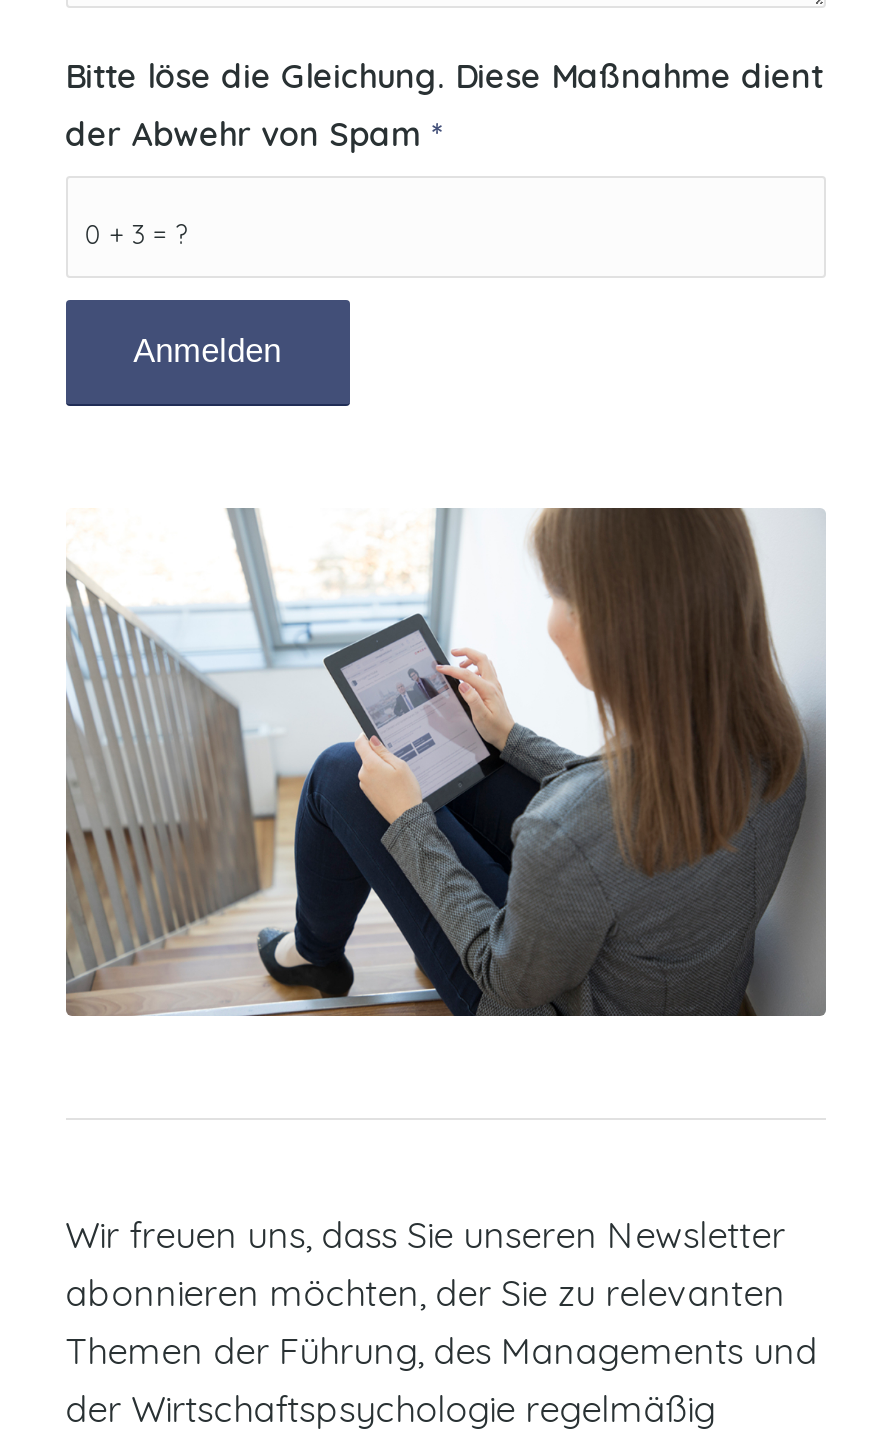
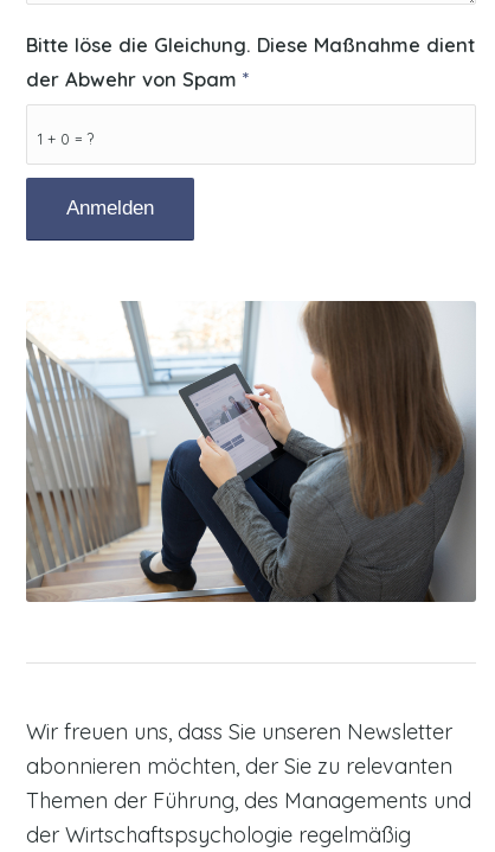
[85,218,185,250] 0 + 3 = ? -> [37,129,93,148] 1 + 0 = ?

